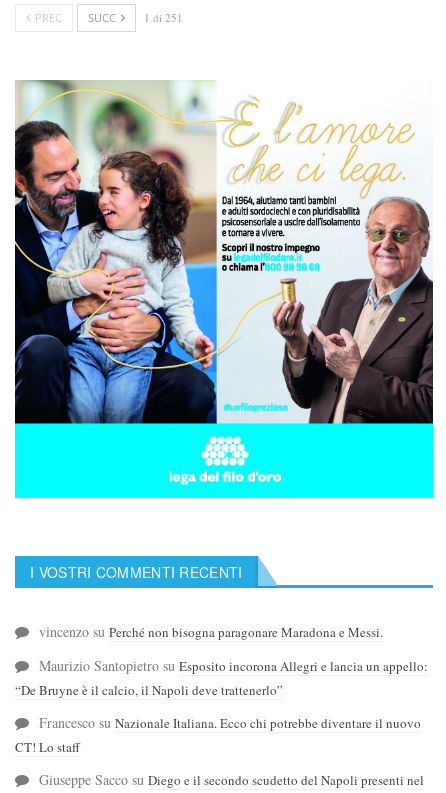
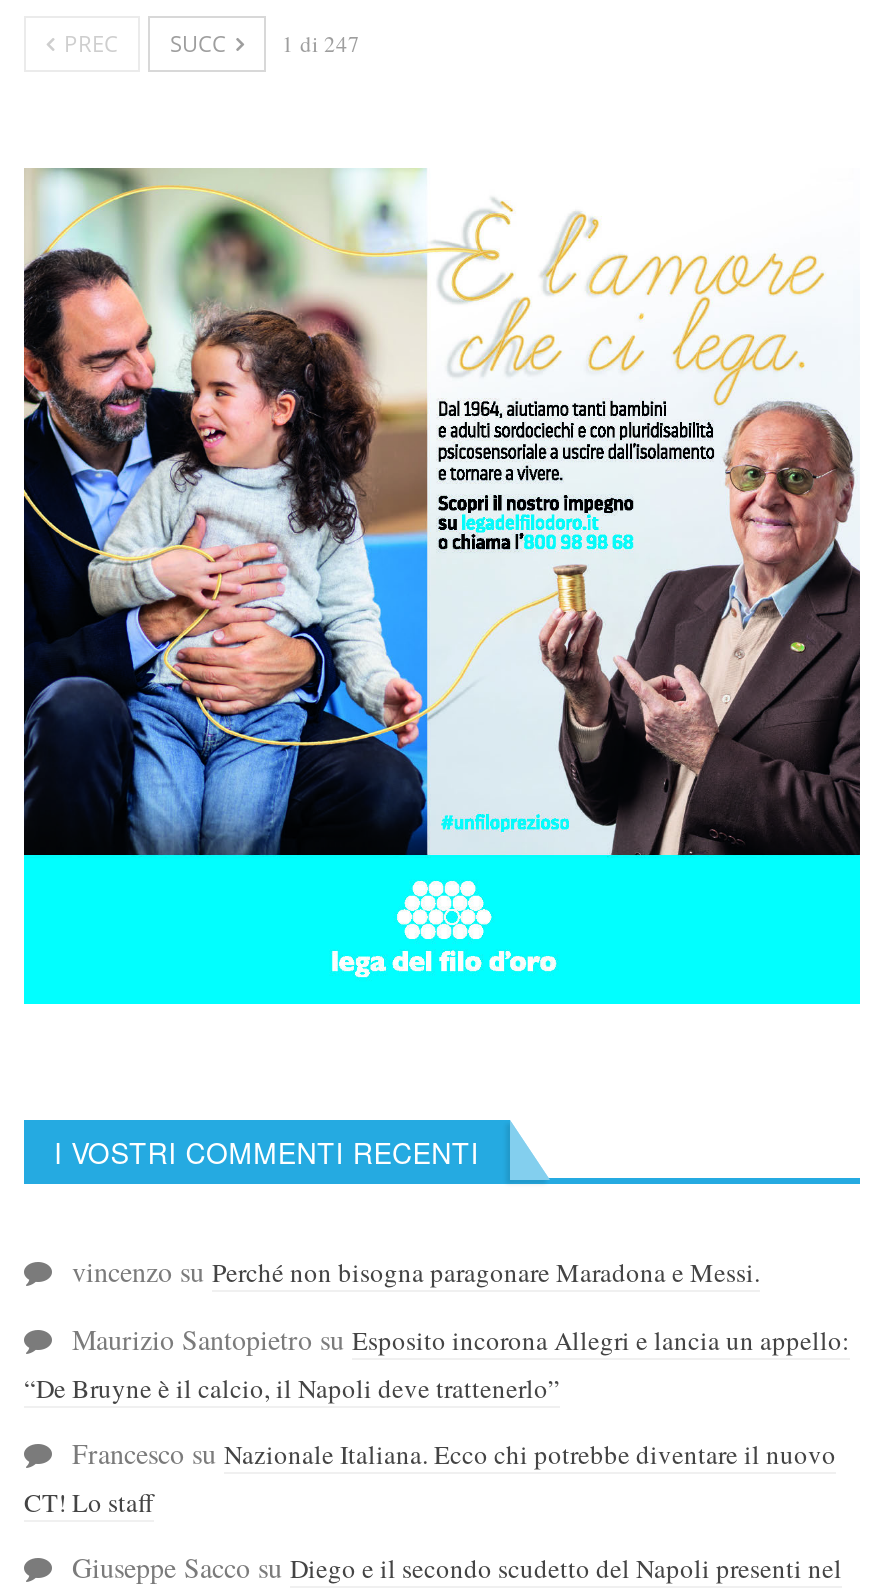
[32,10,183,25] PREC SUCC 1 di 251 -> [58,28,360,58] PREC SUCC 1 di 247

